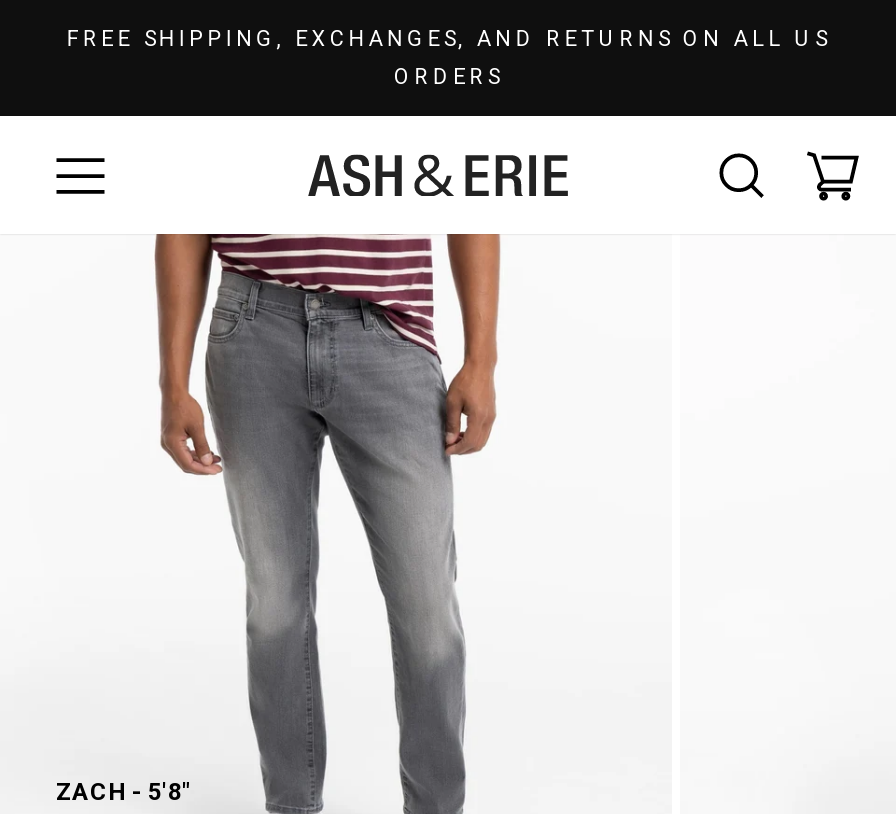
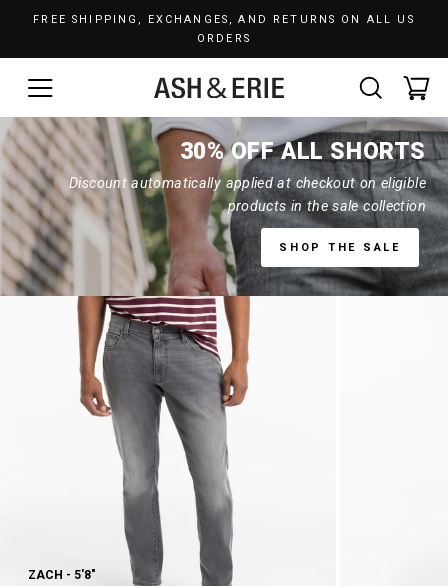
none -> [3,116,445,297] [image] | 30% OFF ALL SHORTS | Discount automatically applied at checkout on eligible | products in the sale collection | SHOP THE SALE

